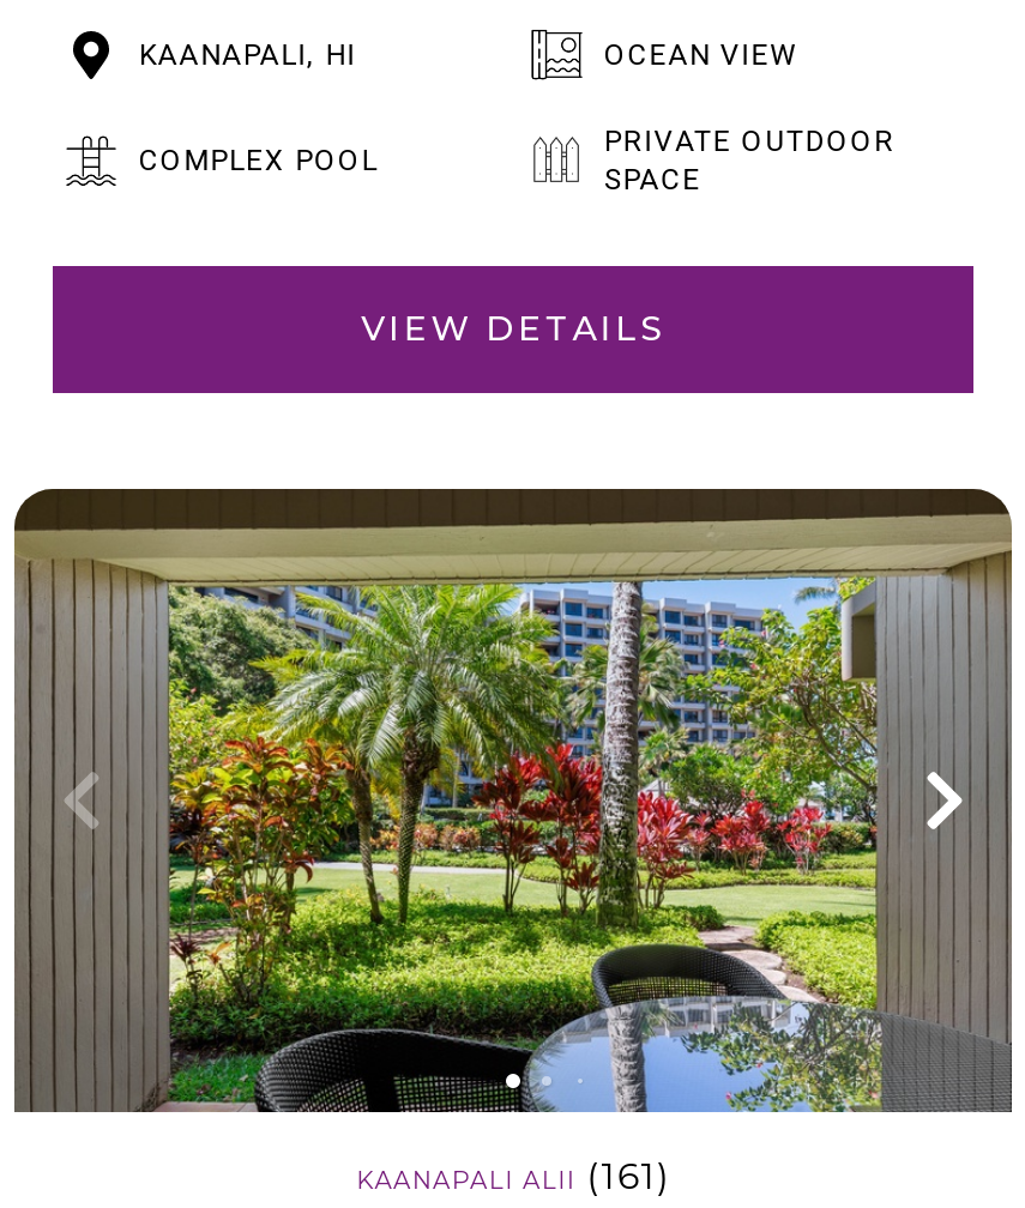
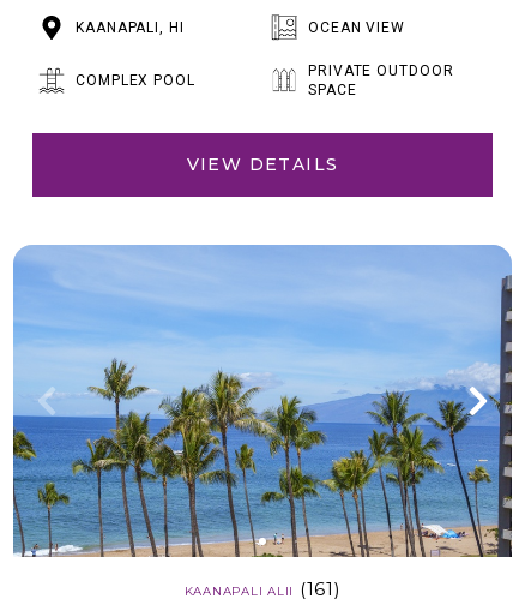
[12,487,1014,1115] [image] -> [12,245,513,558] [image]

